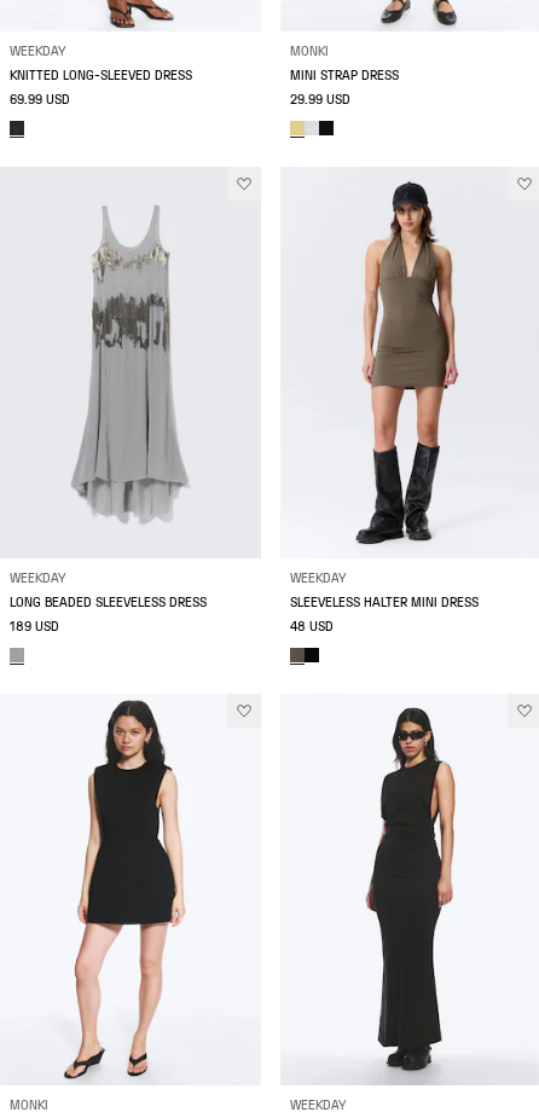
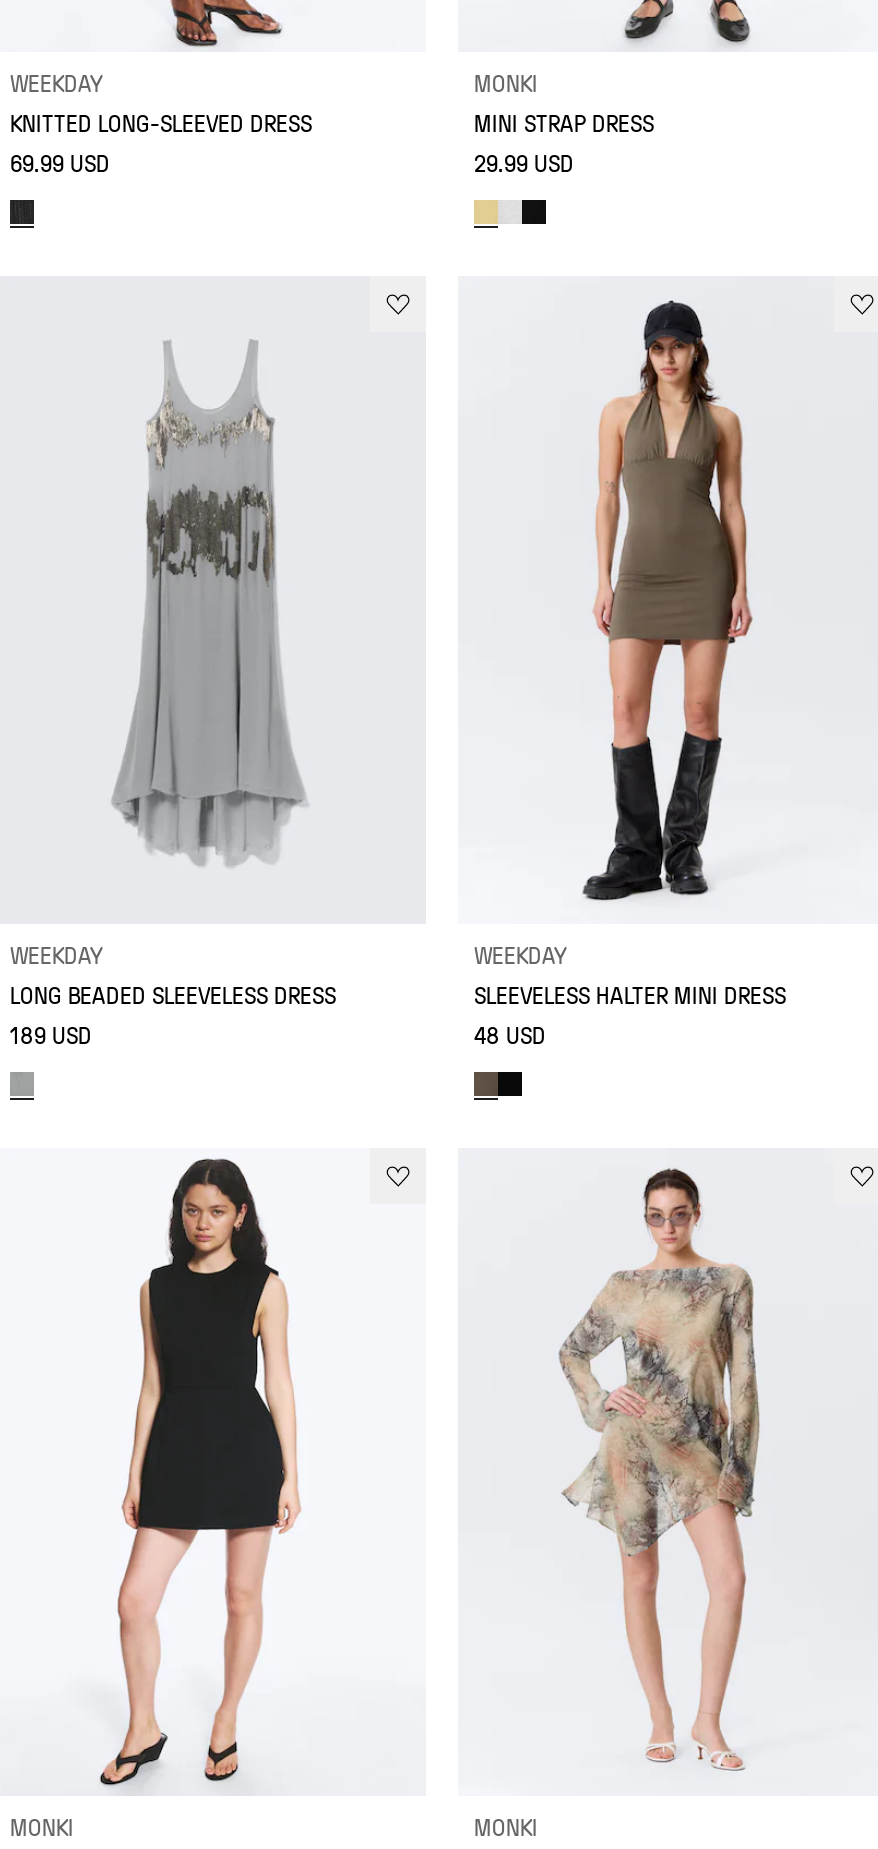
[290,707,463,1112] [image] | WEEKDAY -> [474,1168,762,1840] [image] | MONKI

